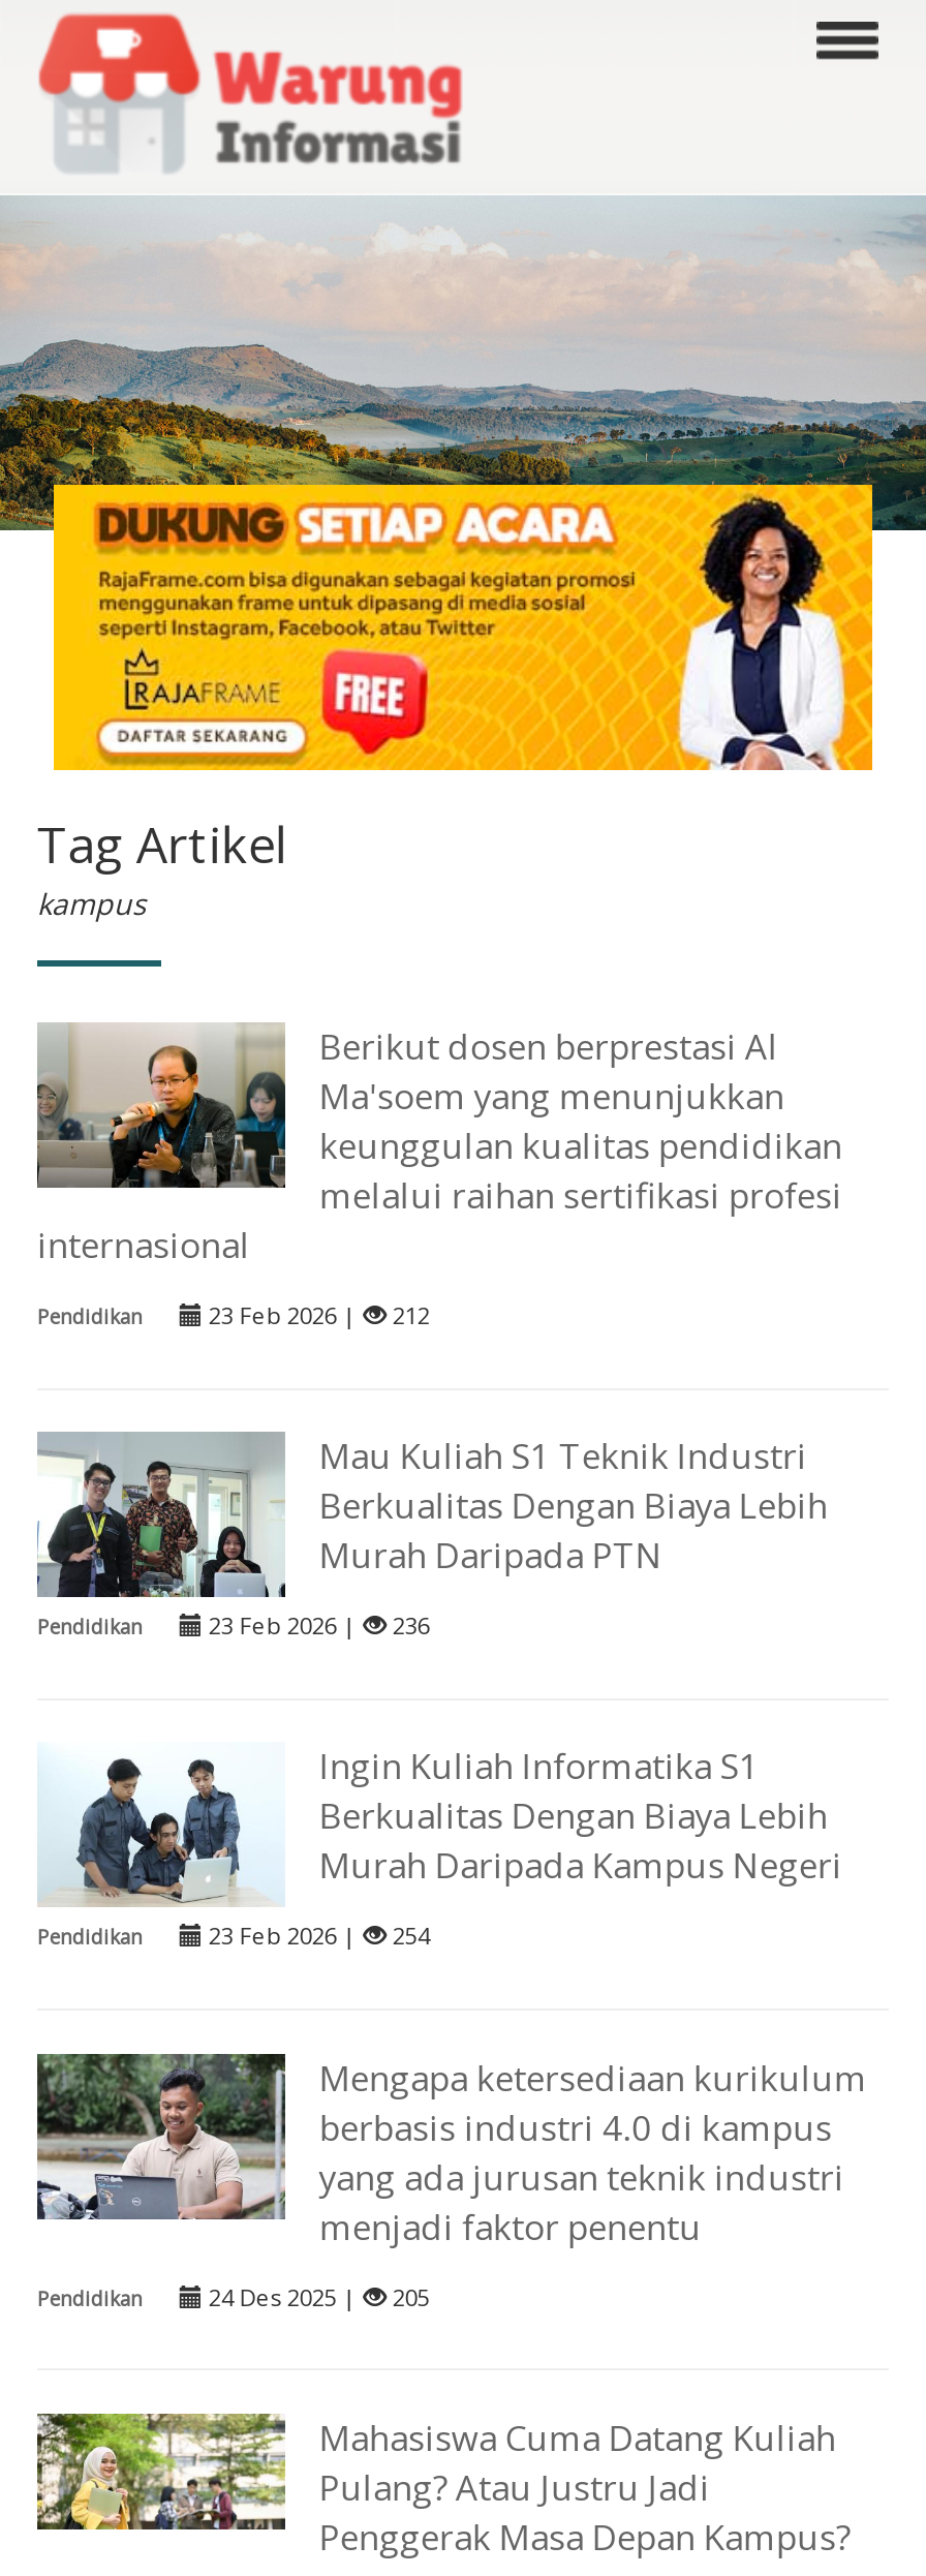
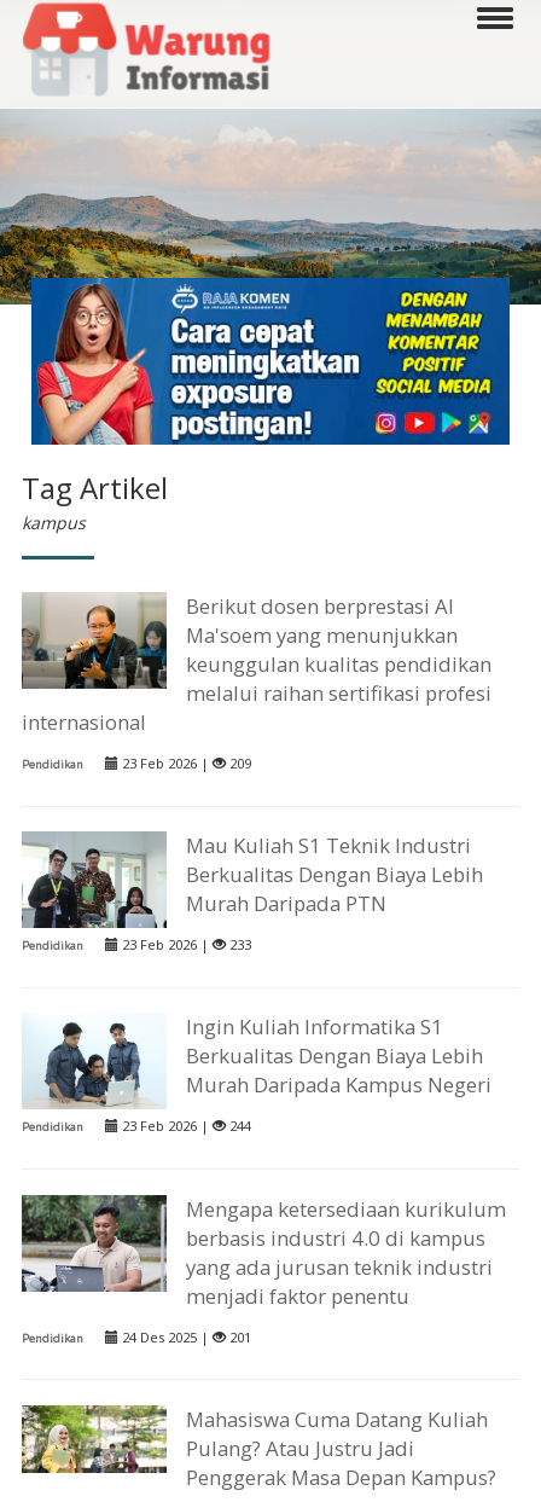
[52,483,874,772] [image] -> [30,277,511,446] [image]
[386,1299,430,1330] 212 -> [226,754,251,772] 209
[386,1610,430,1641] 236 -> [226,935,251,954] 233
[386,1920,430,1951] 254 -> [226,1117,251,1135] 244
[386,2281,430,2312] 205 -> [226,1328,251,1346] 201

